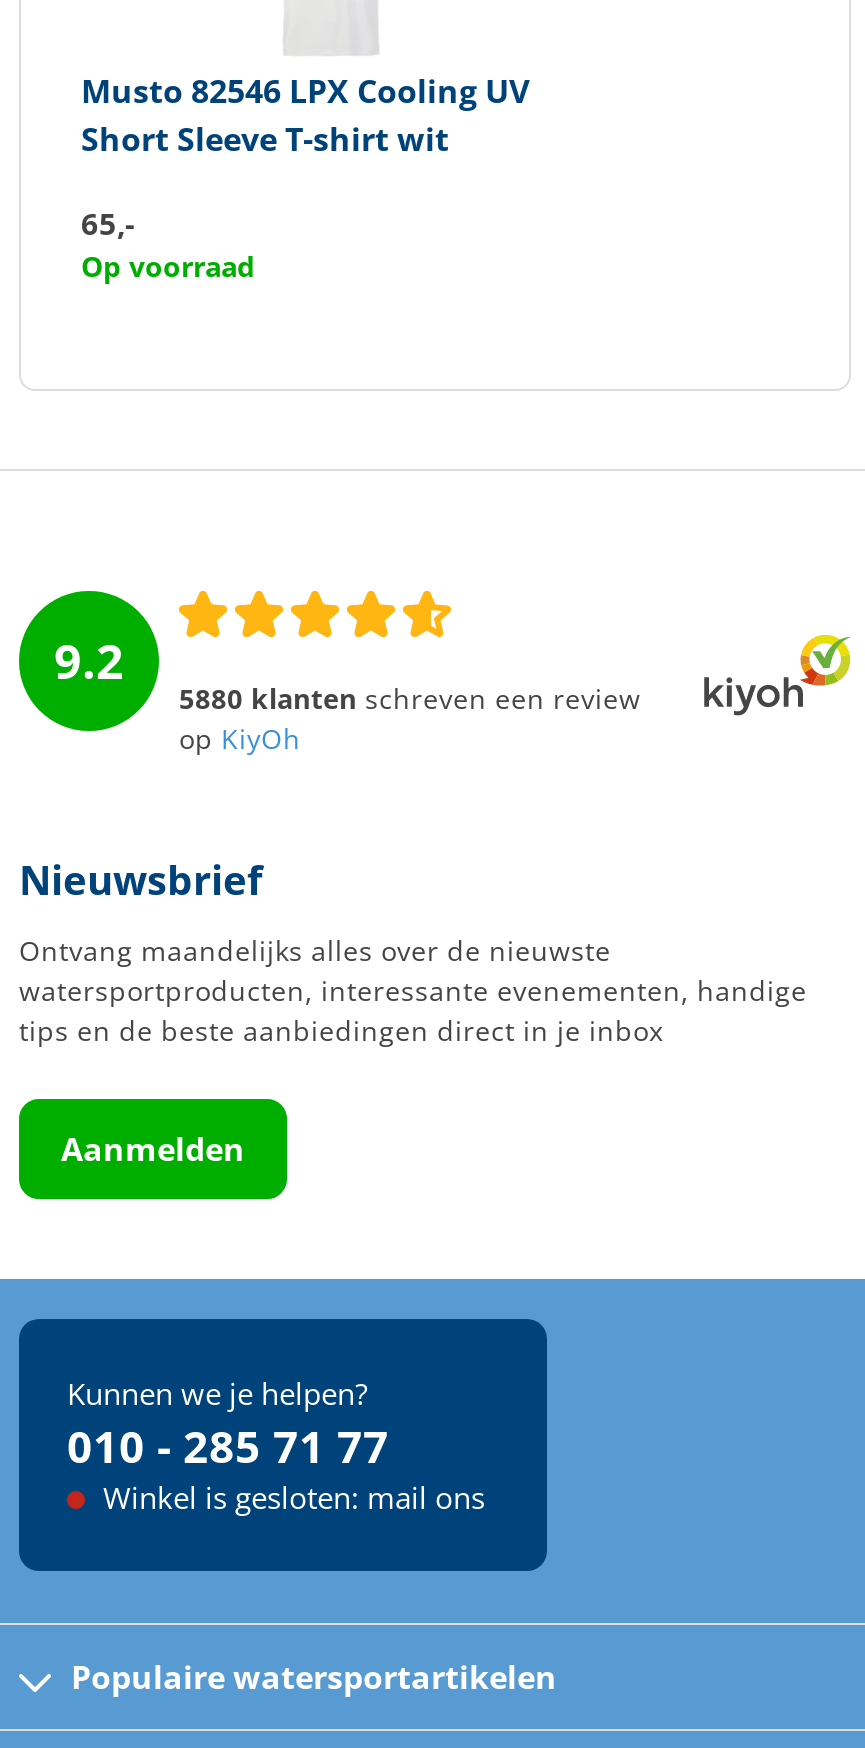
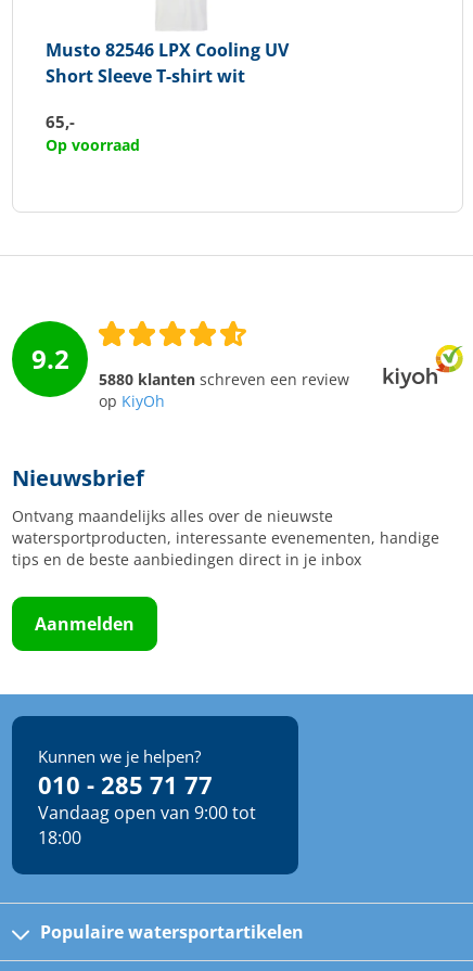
[95,1477,485,1517] Winkel is gesloten: mail ons -> [38,801,256,849] Vandaag open van 9:00 tot | 18:00

